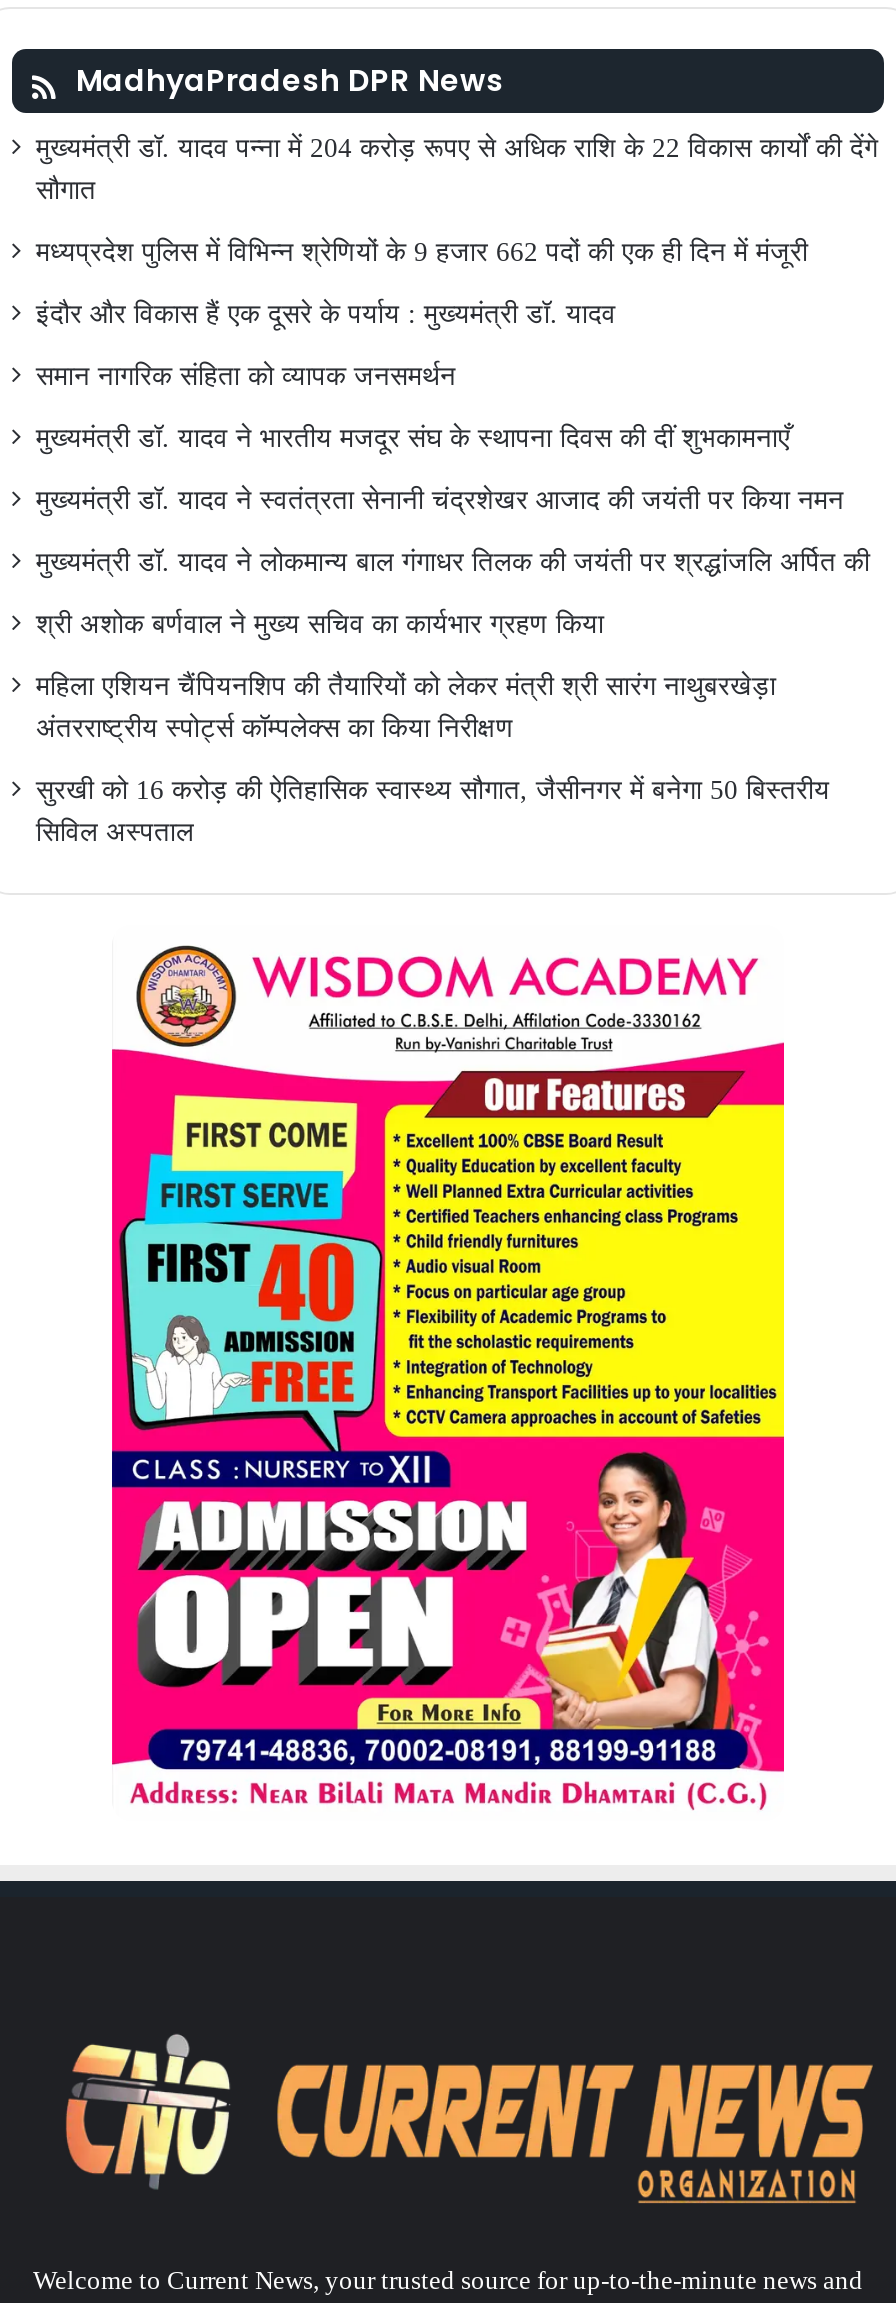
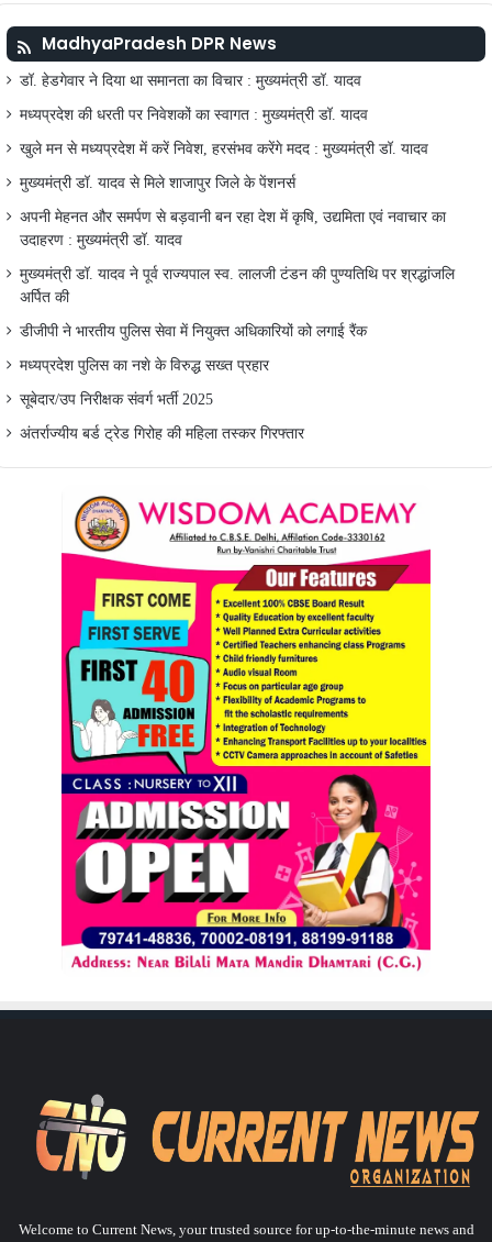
[36,133,878,205] मुख्यमंत्री डॉ. यादव पन्ना में 204 करोड़ रूपए से अधिक राशि के 22 विकास कार्यों की देंगे | सौगात -> [20,72,361,89] डॉ. हेडगेवार ने दिया था समानता का विचार : मुख्यमंत्री डॉ. यादव
[36,237,808,267] मध्यप्रदेश पुलिस में विभिन्न श्रेणियों के 9 हजार 662 पदों की एक ही दिन में मंजूरी -> [20,106,368,123] मध्यप्रदेश की धरती पर निवेशकों का स्वागत : मुख्यमंत्री डॉ. यादव
[36,299,616,329] इंदौर और विकास हैं एक दूसरे के पर्याय : मुख्यमंत्री डॉ. यादव -> [20,140,428,157] खुले मन से मध्यप्रदेश में करें निवेश, हरसंभव करेंगे मदद : मुख्यमंत्री डॉ. यादव
[36,361,456,391] समान नागरिक संहिता को व्यापक जनसमर्थन -> [20,175,295,191] मुख्यमंत्री डॉ. यादव से मिले शाजापुर जिले के पेंशनर्स
[36,423,790,453] मुख्यमंत्री डॉ. यादव ने भारतीय मजदूर संघ के स्थापना दिवस की दीं शुभकामनाएँ -> [20,209,446,248] अपनी मेहनत और समर्पण से बड़वानी बन रहा देश में कृषि, उद्यमिता एवं नवाचार का | उदाहरण : मुख्यमंत्री डॉ. यादव
[36,485,844,515] मुख्यमंत्री डॉ. यादव ने स्वतंत्रता सेनानी चंद्रशेखर आजाद की जयंती पर किया नमन -> [20,266,455,305] मुख्यमंत्री डॉ. यादव ने पूर्व राज्यपाल स्व. लालजी टंडन की पुण्यतिथि पर श्रद्धांजलि | अर्पित की
[36,547,870,577] मुख्यमंत्री डॉ. यादव ने लोकमान्य बाल गंगाधर तिलक की जयंती पर श्रद्धांजलि अर्पित की -> [20,323,367,339] डीजीपी ने भारतीय पुलिस सेवा में नियुक्त अधिकारियों को लगाई रैंक
[36,609,604,639] श्री अशोक बर्णवाल ने मुख्य सचिव का कार्यभार ग्रहण किया -> [20,357,269,373] मध्यप्रदेश पुलिस का नशे के विरुद्ध सख्त प्रहार
[36,671,776,743] महिला एशियन चैंपियनशिप की तैयारियों को लेकर मंत्री श्री सारंग नाथुबरखेड़ा | अंतरराष्ट्रीय स्पोर्ट्स कॉम्पलेक्स का किया निरीक्षण -> [20,391,213,408] सूबेदार/उप निरीक्षक संवर्ग भर्ती 2025
[36,775,830,847] सुरखी को 16 करोड़ की ऐतिहासिक स्वास्थ्य सौगात, जैसीनगर में बनेगा 50 बिस्तरीय | सिविल अस्पताल -> [20,425,304,442] अंतर्राज्यीय बर्ड ट्रेड गिरोह की महिला तस्कर गिरफ्तार

